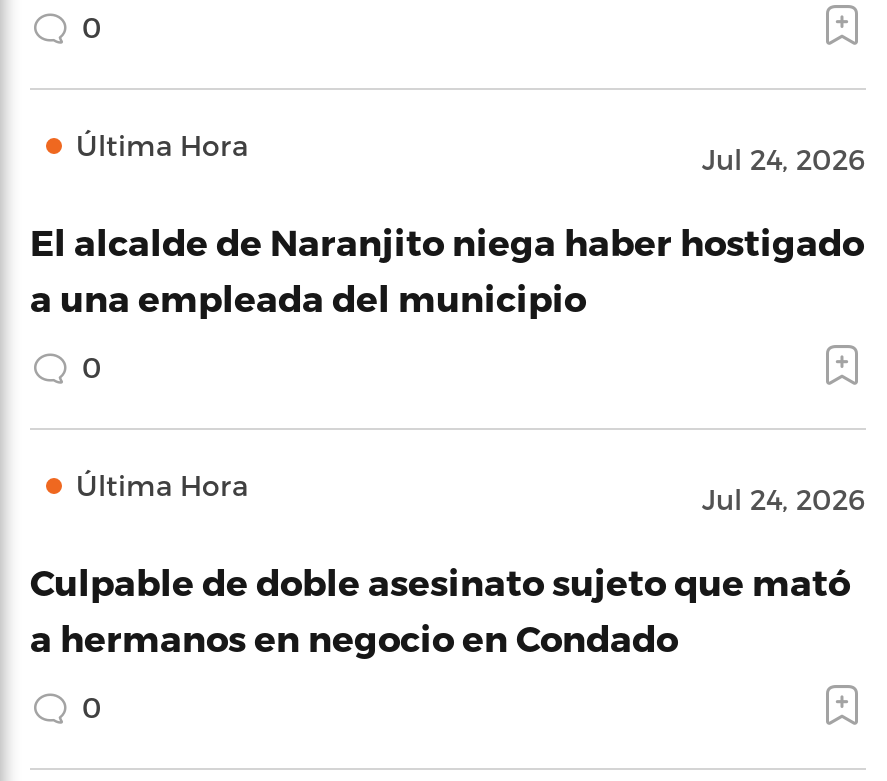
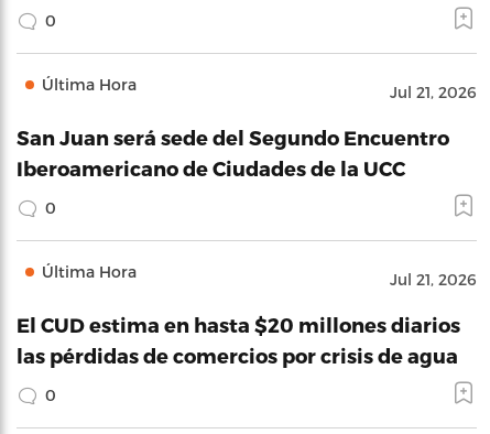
[702,141,866,175] Jul 24, 2026 -> [390,83,477,101] Jul 21, 2026
[30,219,864,317] El alcalde de Naranjito niega haber hostigado | a una empleada del municipio -> [17,126,449,180] San Juan será sede del Segundo Encuentro | Iberoamericano de Ciudades de la UCC
[702,481,866,515] Jul 24, 2026 -> [390,270,477,289] Jul 21, 2026
[30,559,850,657] Culpable de doble asesinato sujeto que mató | a hermanos en negocio en Condado -> [17,313,460,367] El CUD estima en hasta $20 millones diarios | las pérdidas de comercios por crisis de agua

